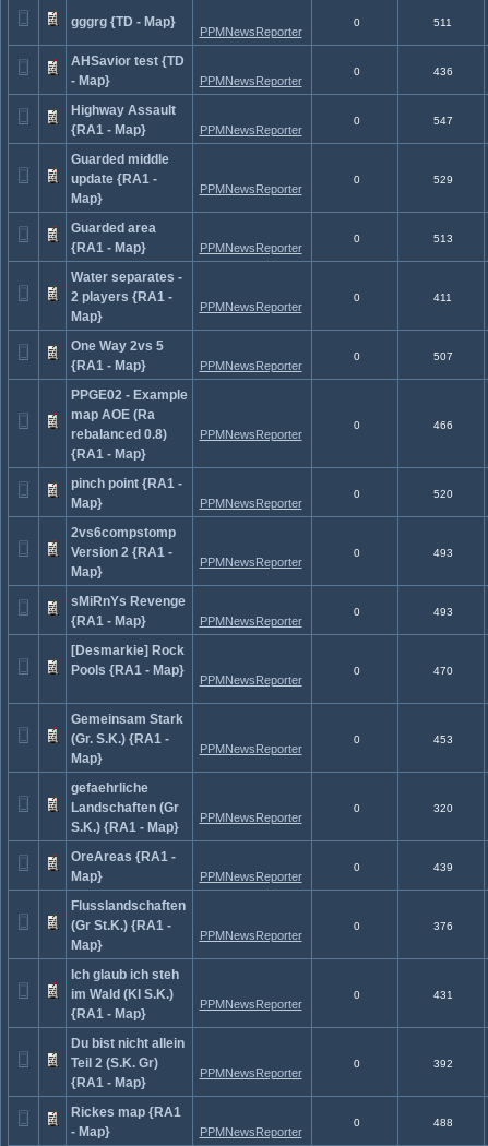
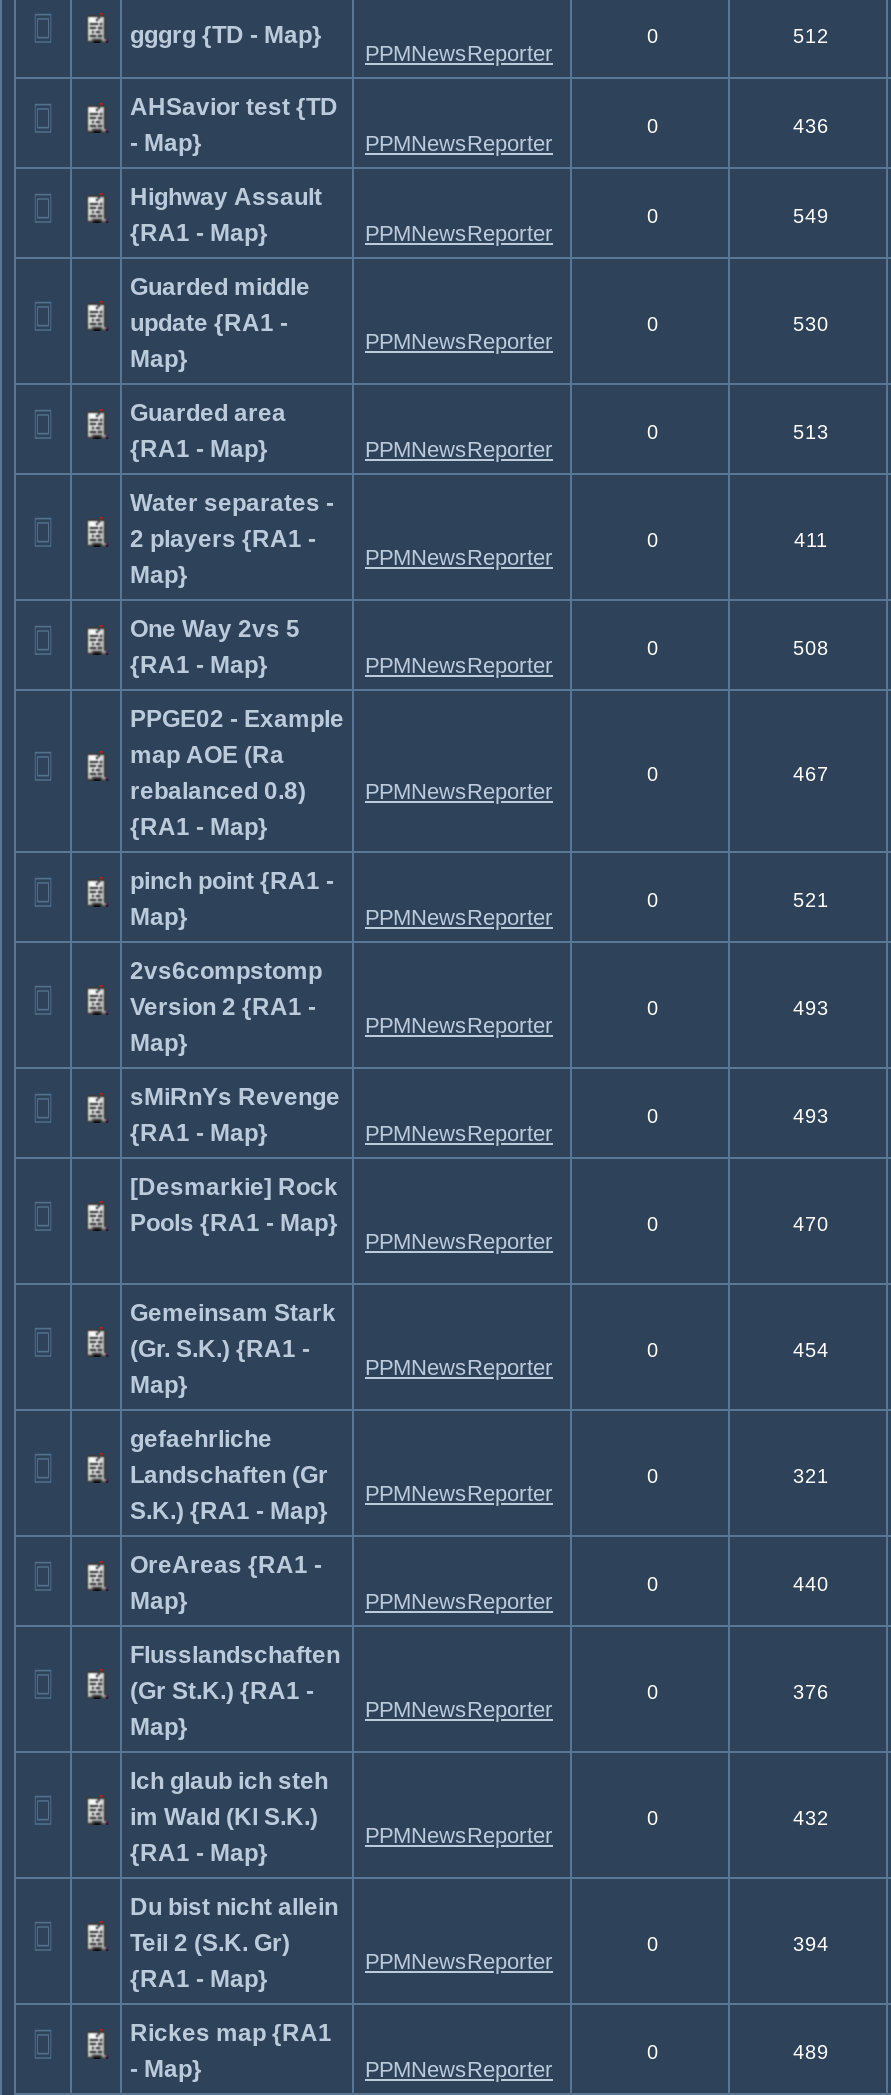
[427,16,455,28] 511 -> [781,25,835,47] 512
[426,115,456,127] 547 -> [781,205,835,227] 549
[426,174,456,186] 529 -> [781,313,835,335] 530
[426,350,456,362] 507 -> [781,637,835,659] 508
[426,419,456,431] 466 -> [781,763,835,785] 467
[426,488,456,500] 520 -> [781,889,835,911] 521
[426,733,456,745] 453 -> [781,1339,835,1361] 454
[426,802,456,814] 320 -> [781,1465,835,1487] 321
[426,861,456,873] 439 -> [781,1573,835,1595] 440
[426,989,456,1001] 431 -> [781,1807,835,1829] 432
[426,1058,456,1070] 392 -> [781,1933,835,1955] 394
[426,1117,456,1129] 488 -> [781,2041,835,2063] 489

